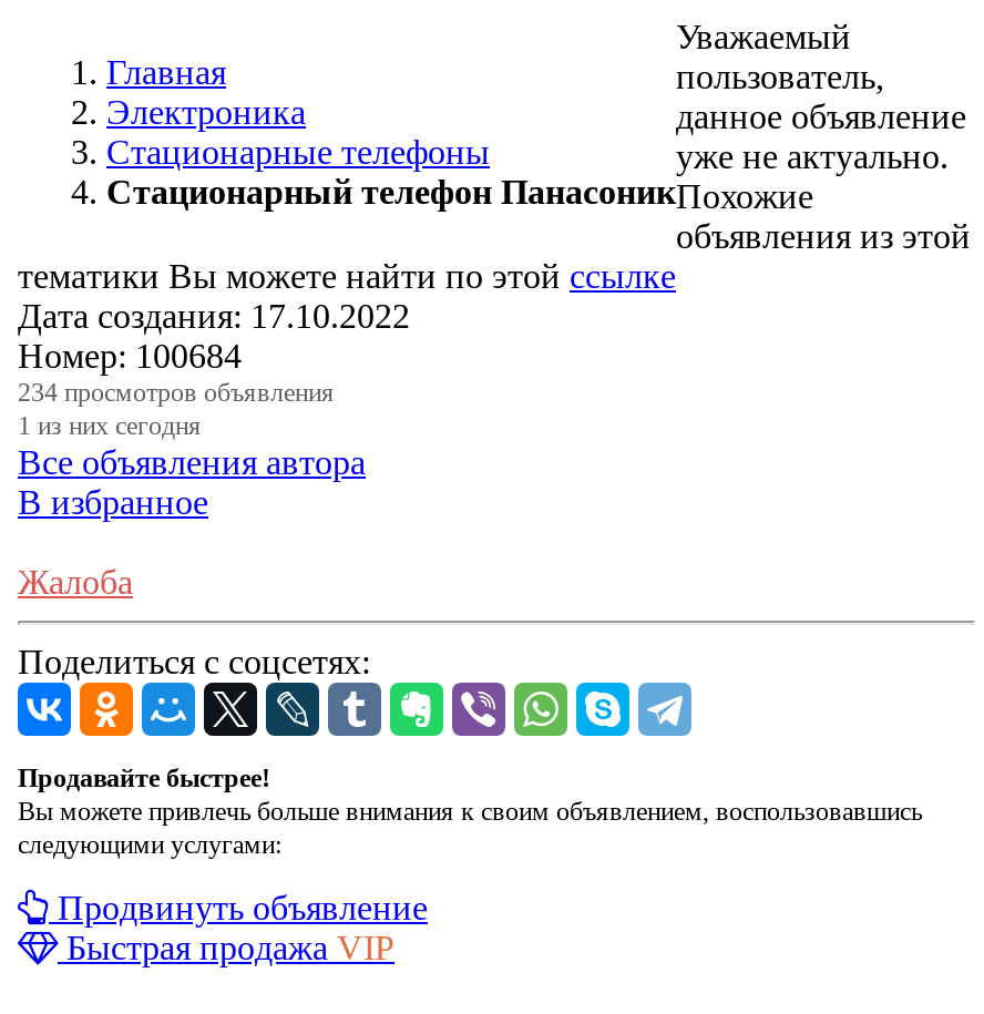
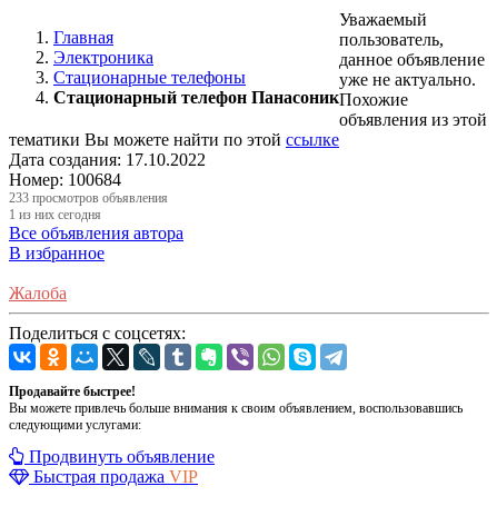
[18,377,335,408] 234 просмотров объявления -> [9,190,168,206] 233 просмотров объявления

